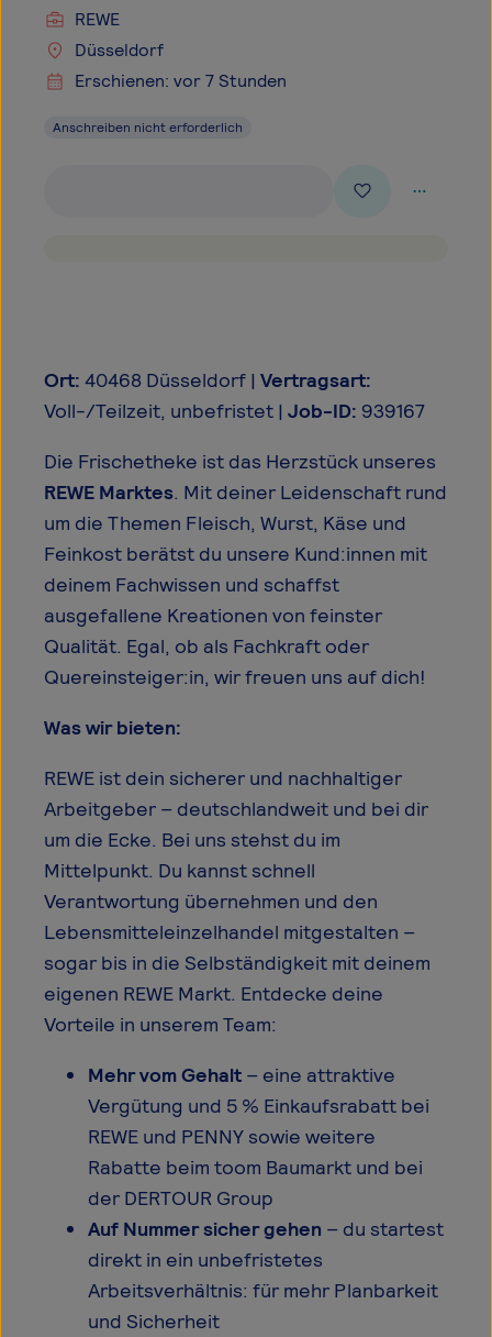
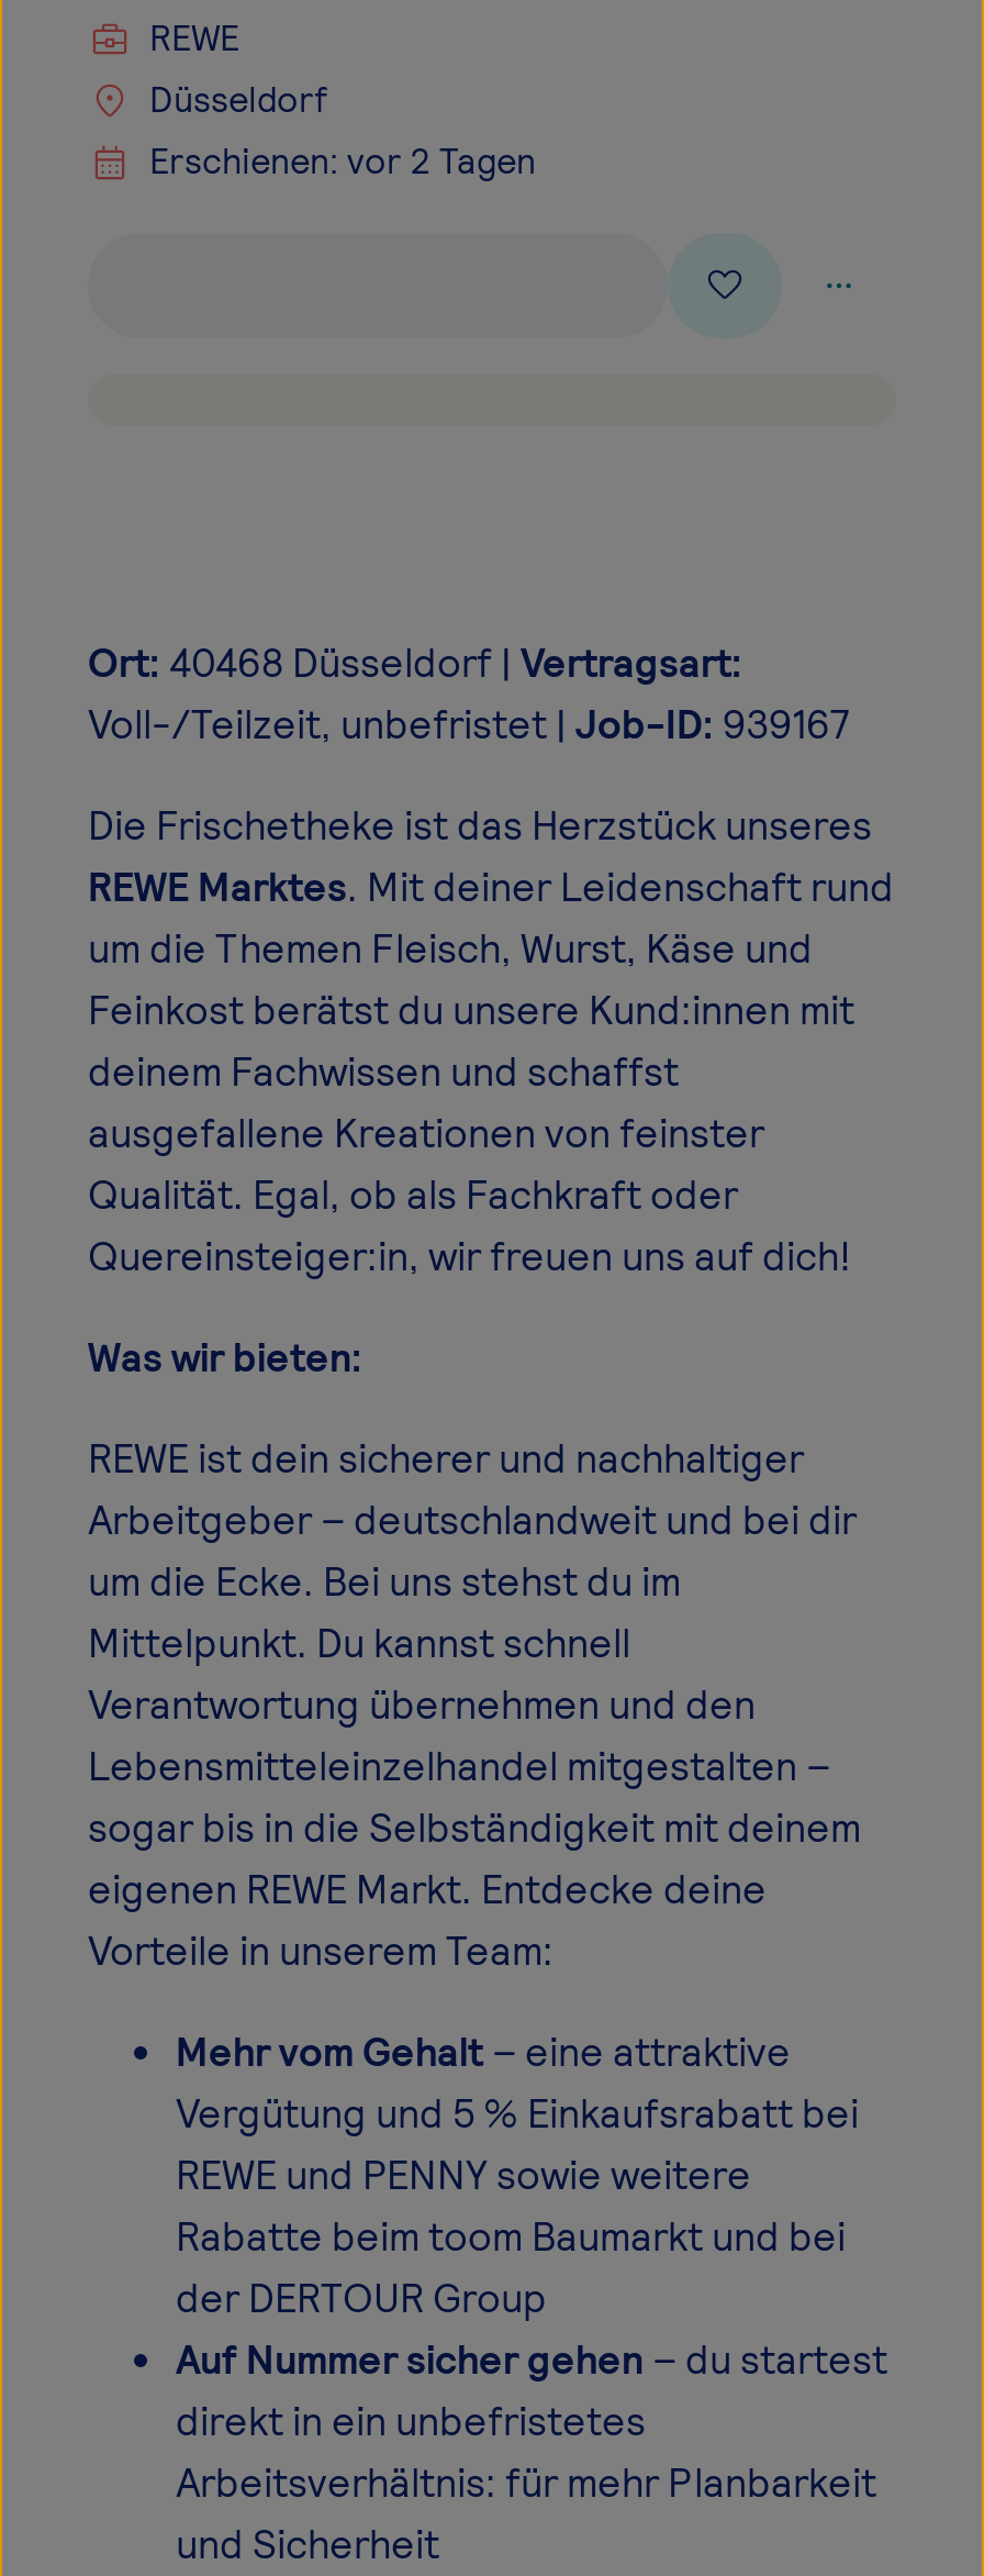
[53,69,287,136] Erschienen: vor 7 Stunden | Anschreiben nicht erforderlich -> [149,138,536,185] Erschienen: vor 2 Tagen

